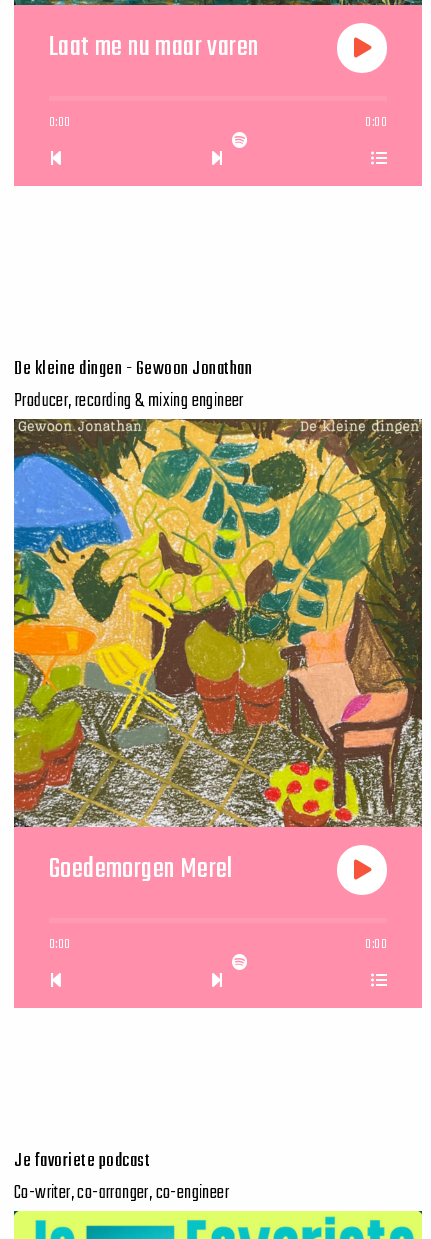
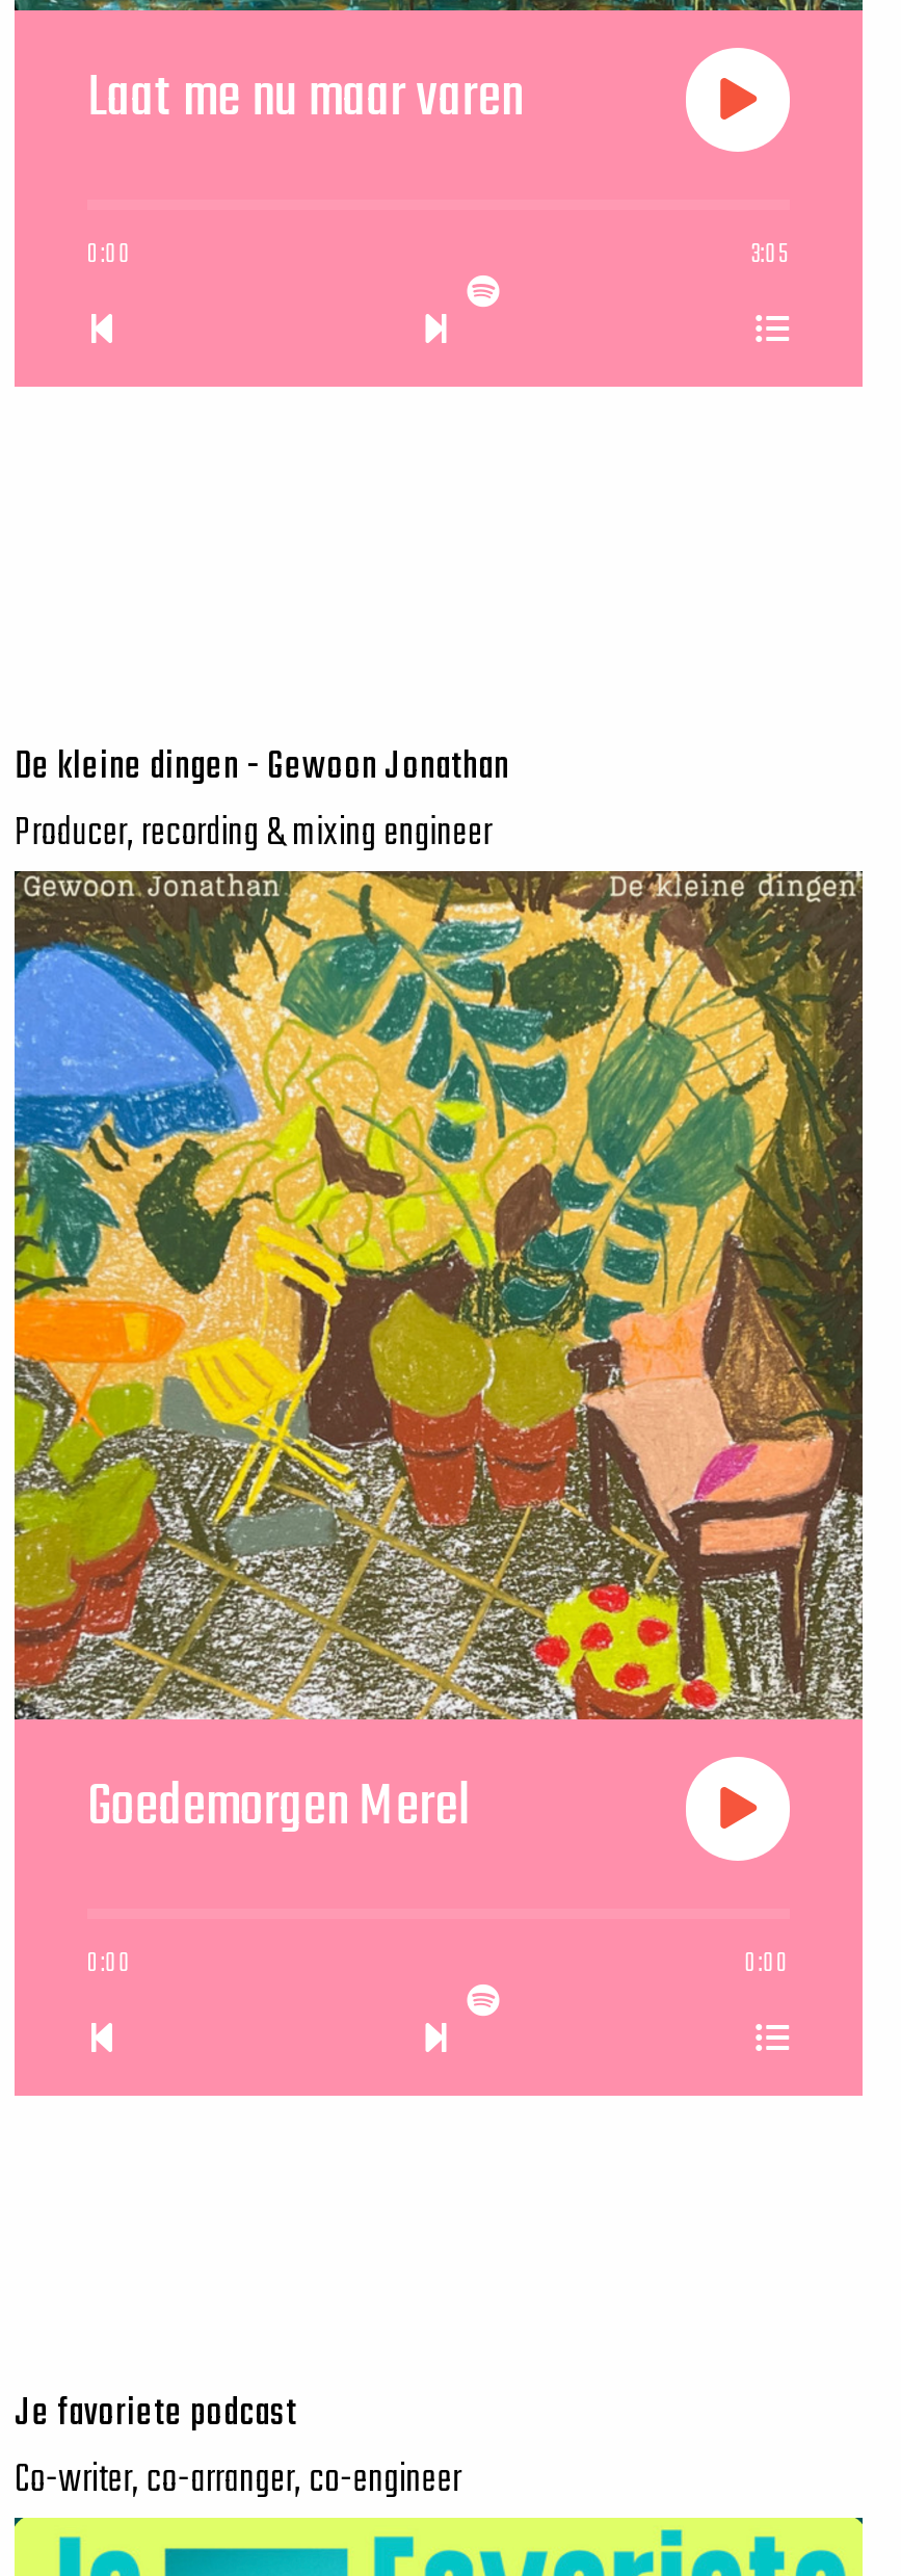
[365,113,387,133] 0:00 -> [751,235,790,277] 3:05

